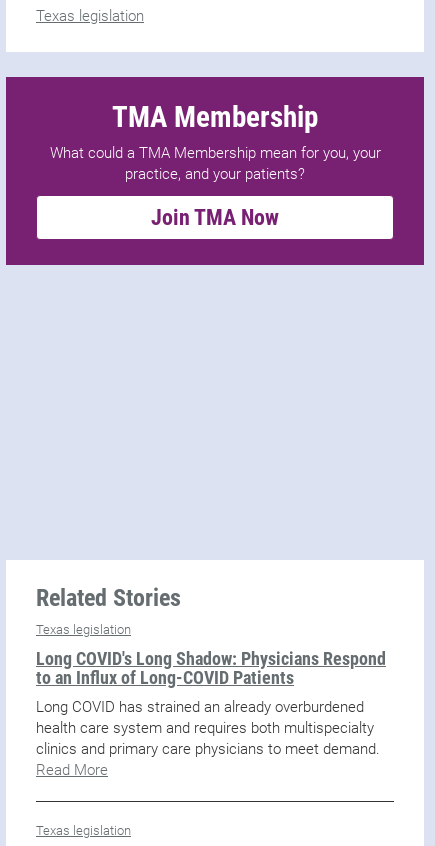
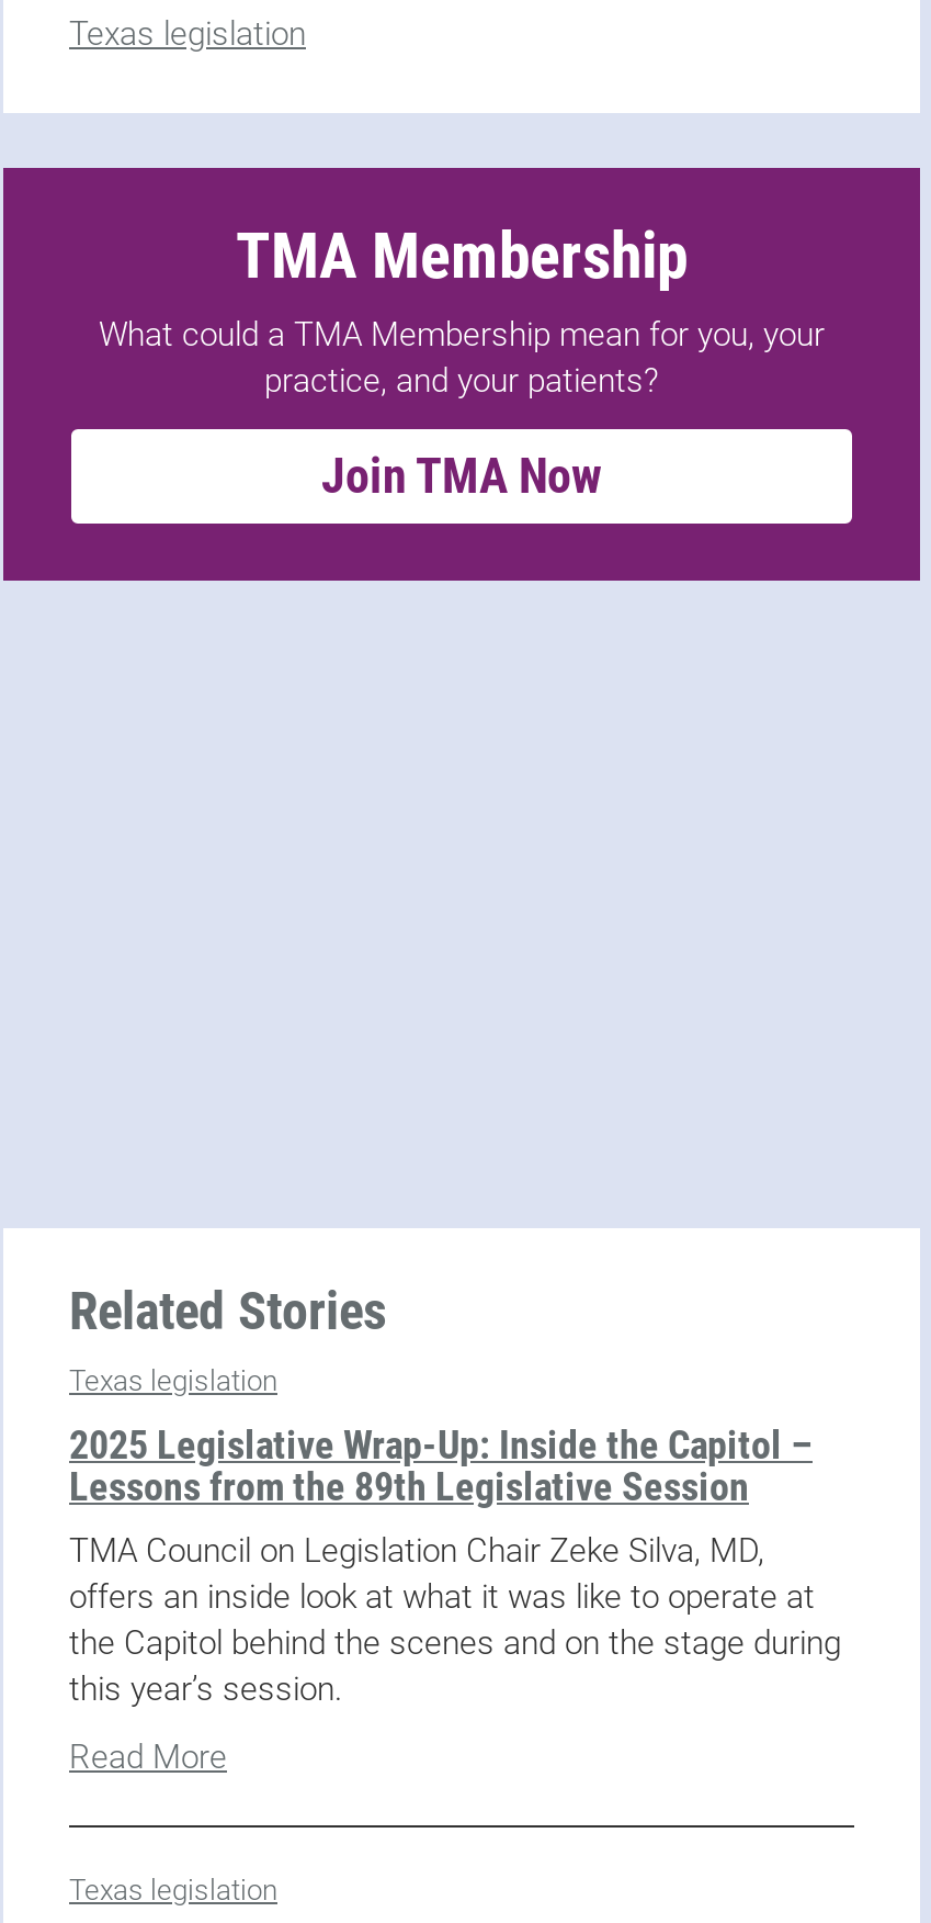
[36,648,386,688] Long COVID's Long Shadow: Physicians Respond | to an Influx of Long-COVID Patients -> [69,1422,813,1510] 2025 Legislative Wrap-Up: Inside the Capitol – | Lessons from the 89th Legislative Session
[36,698,380,758] Long COVID has strained an already overburdened | health care system and requires both multispecialty | clinics and primary care physicians to meet demand. -> [69,1532,841,1709] TMA Council on Legislation Chair Zeke Silva, MD, | offers an inside look at what it was like to operate at | the Capitol behind the scenes and on the stage during | this year’s session.

